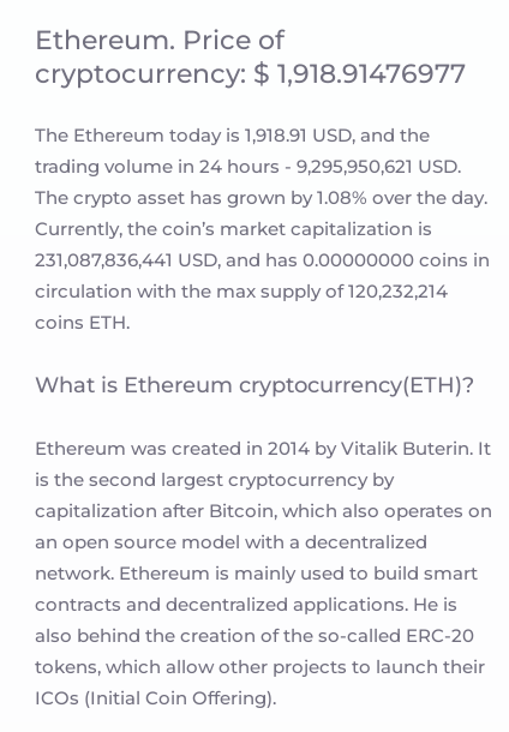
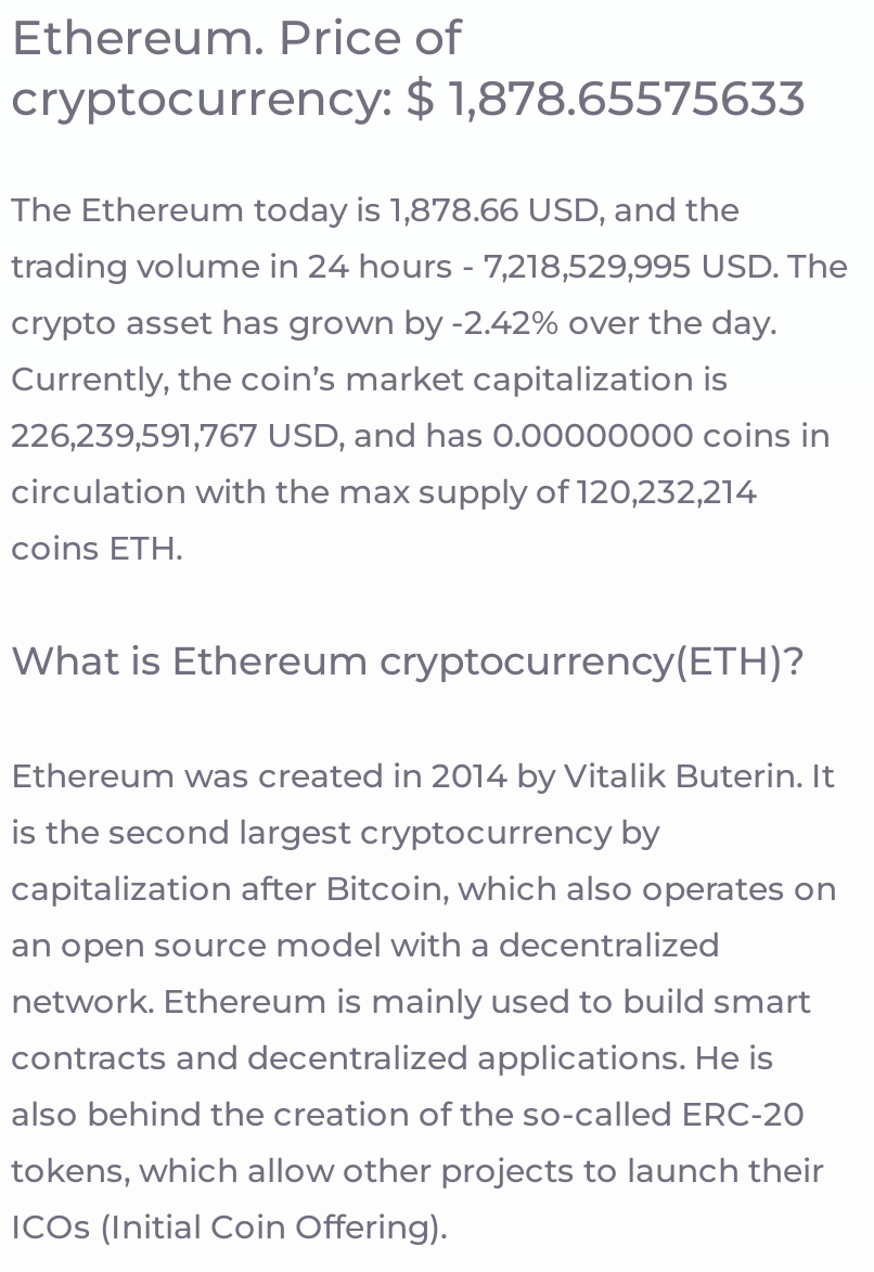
[35,58,466,90] cryptocurrency: $ 1,918.91476977 -> [11,69,807,128] cryptocurrency: $ 1,878.65575633
[35,124,487,209] The Ethereum today is 1,918.91 USD, and the | trading volume in 24 hours - 9,295,950,621 USD. | The crypto asset has grown by 1.08% over the day. -> [11,189,848,343] The Ethereum today is 1,878.66 USD, and the | trading volume in 24 hours - 7,218,529,995 USD. The | crypto asset has grown by -2.42% over the day.
[35,248,490,271] 231,087,836,441 USD, and has 0.00000000 coins in -> [11,414,831,455] 226,239,591,767 USD, and has 0.00000000 coins in

